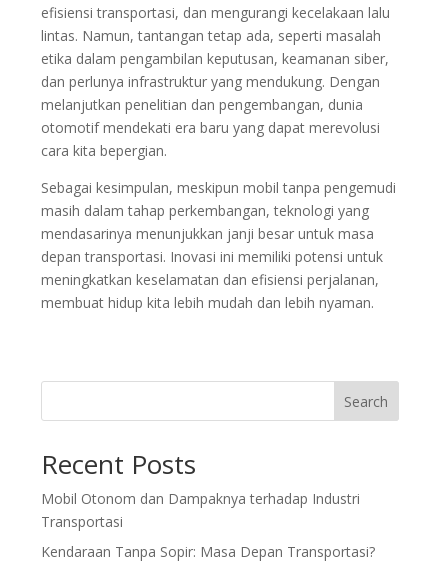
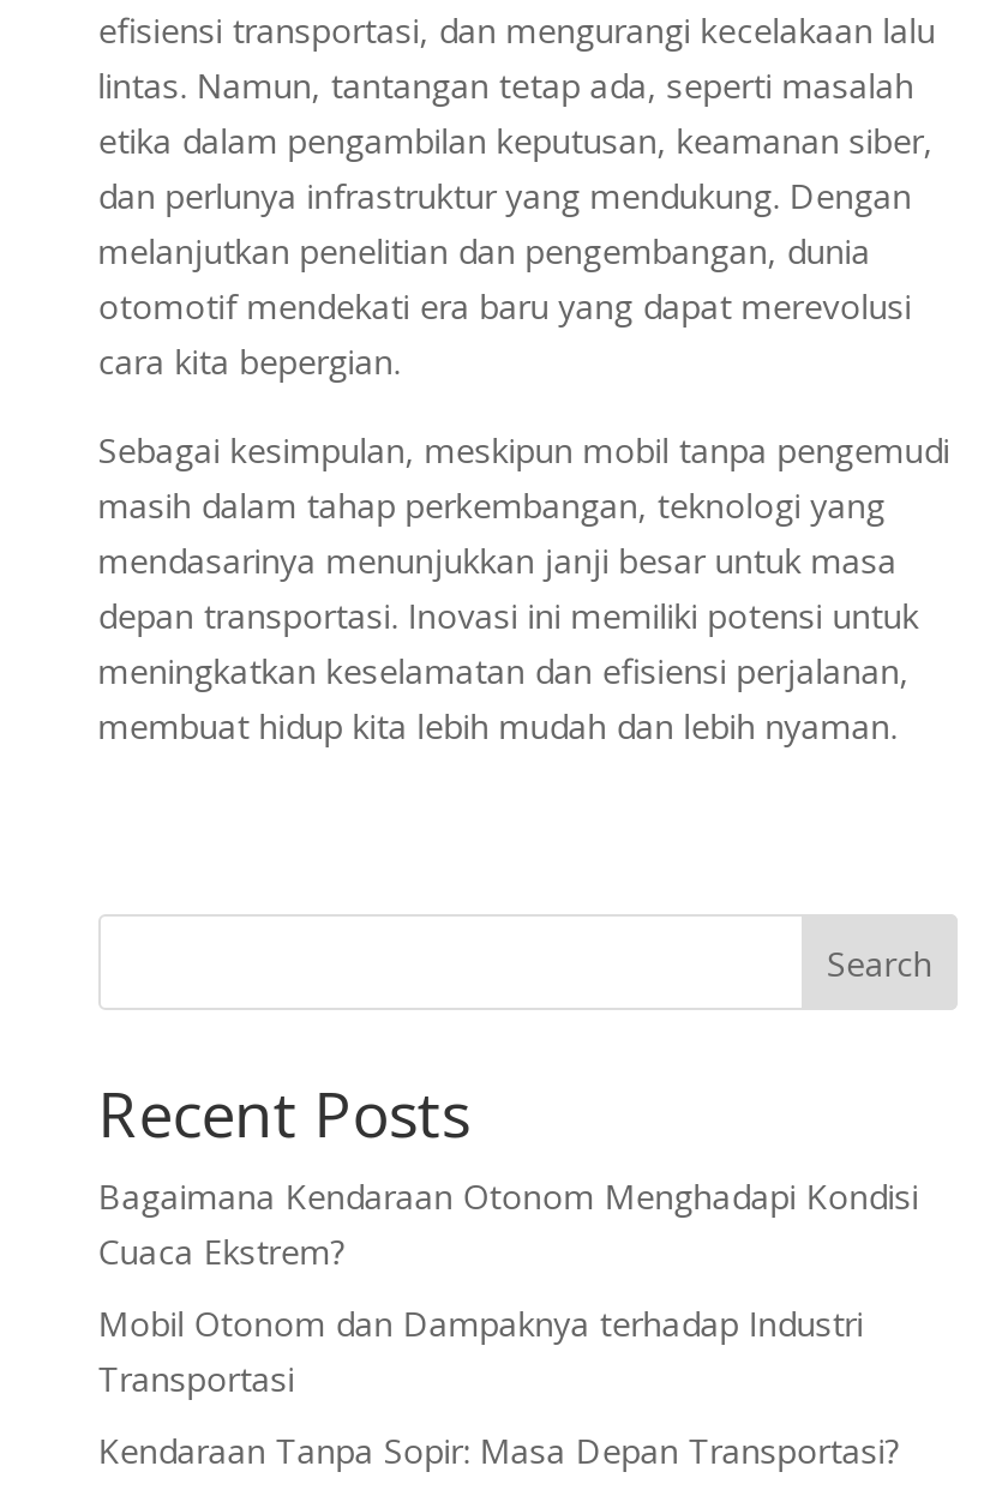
none -> [98,1173,919,1274] Bagaimana Kendaraan Otonom Menghadapi Kondisi | Cuaca Ekstrem?

